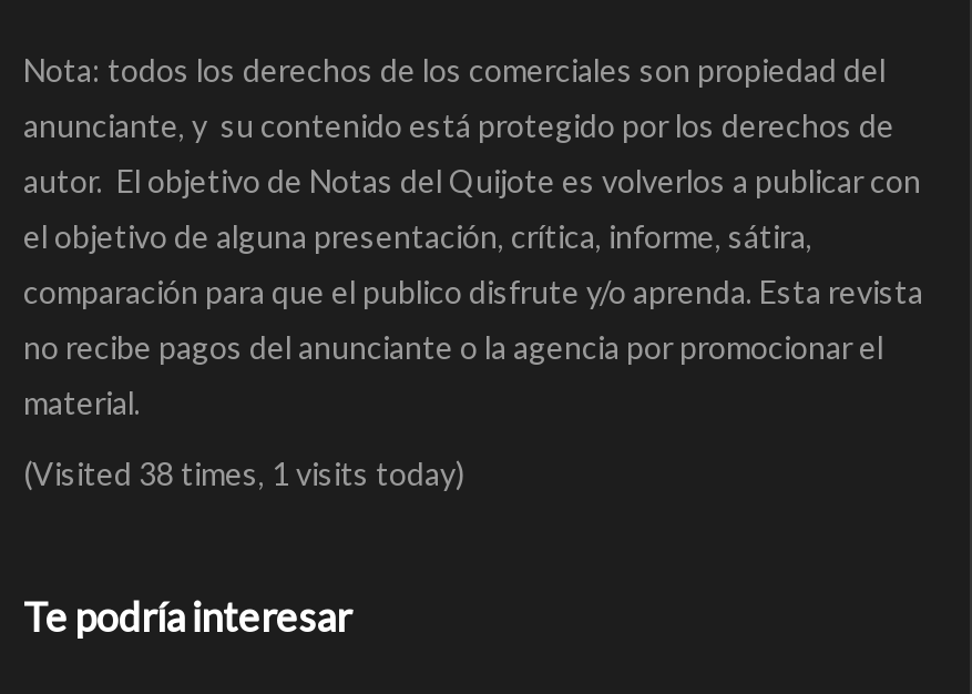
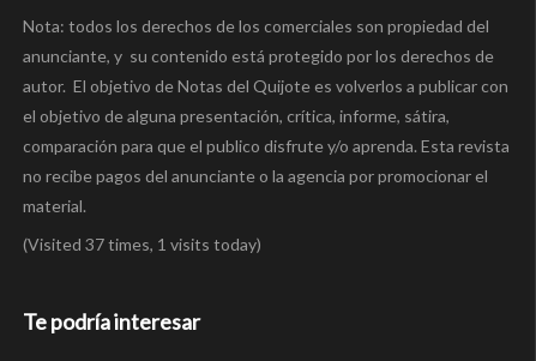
[23,456,464,493] (Visited 38 times, 1 visits today) -> [23,234,261,255] (Visited 37 times, 1 visits today)

